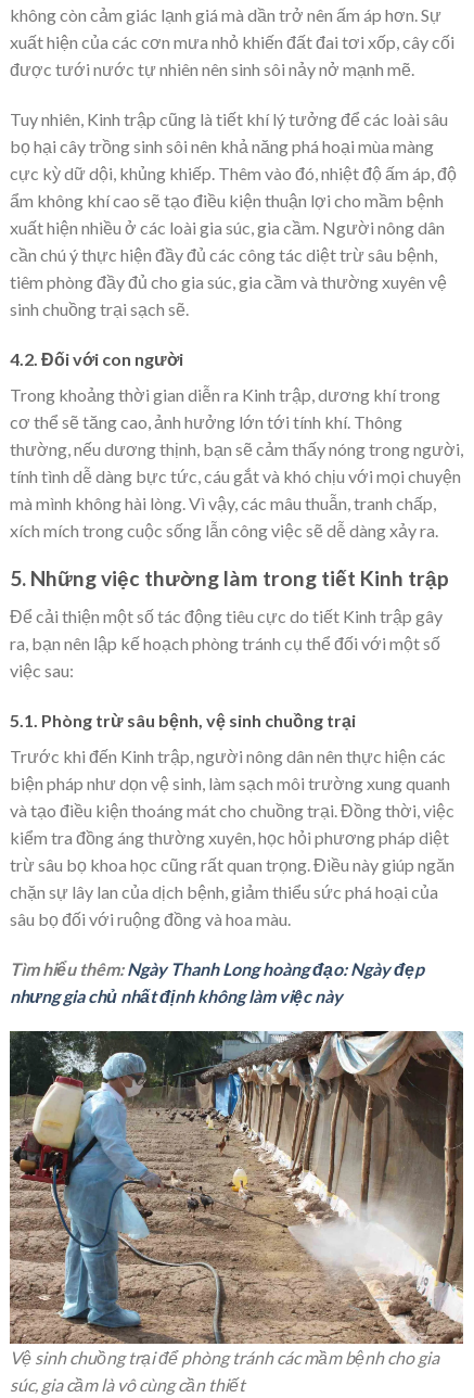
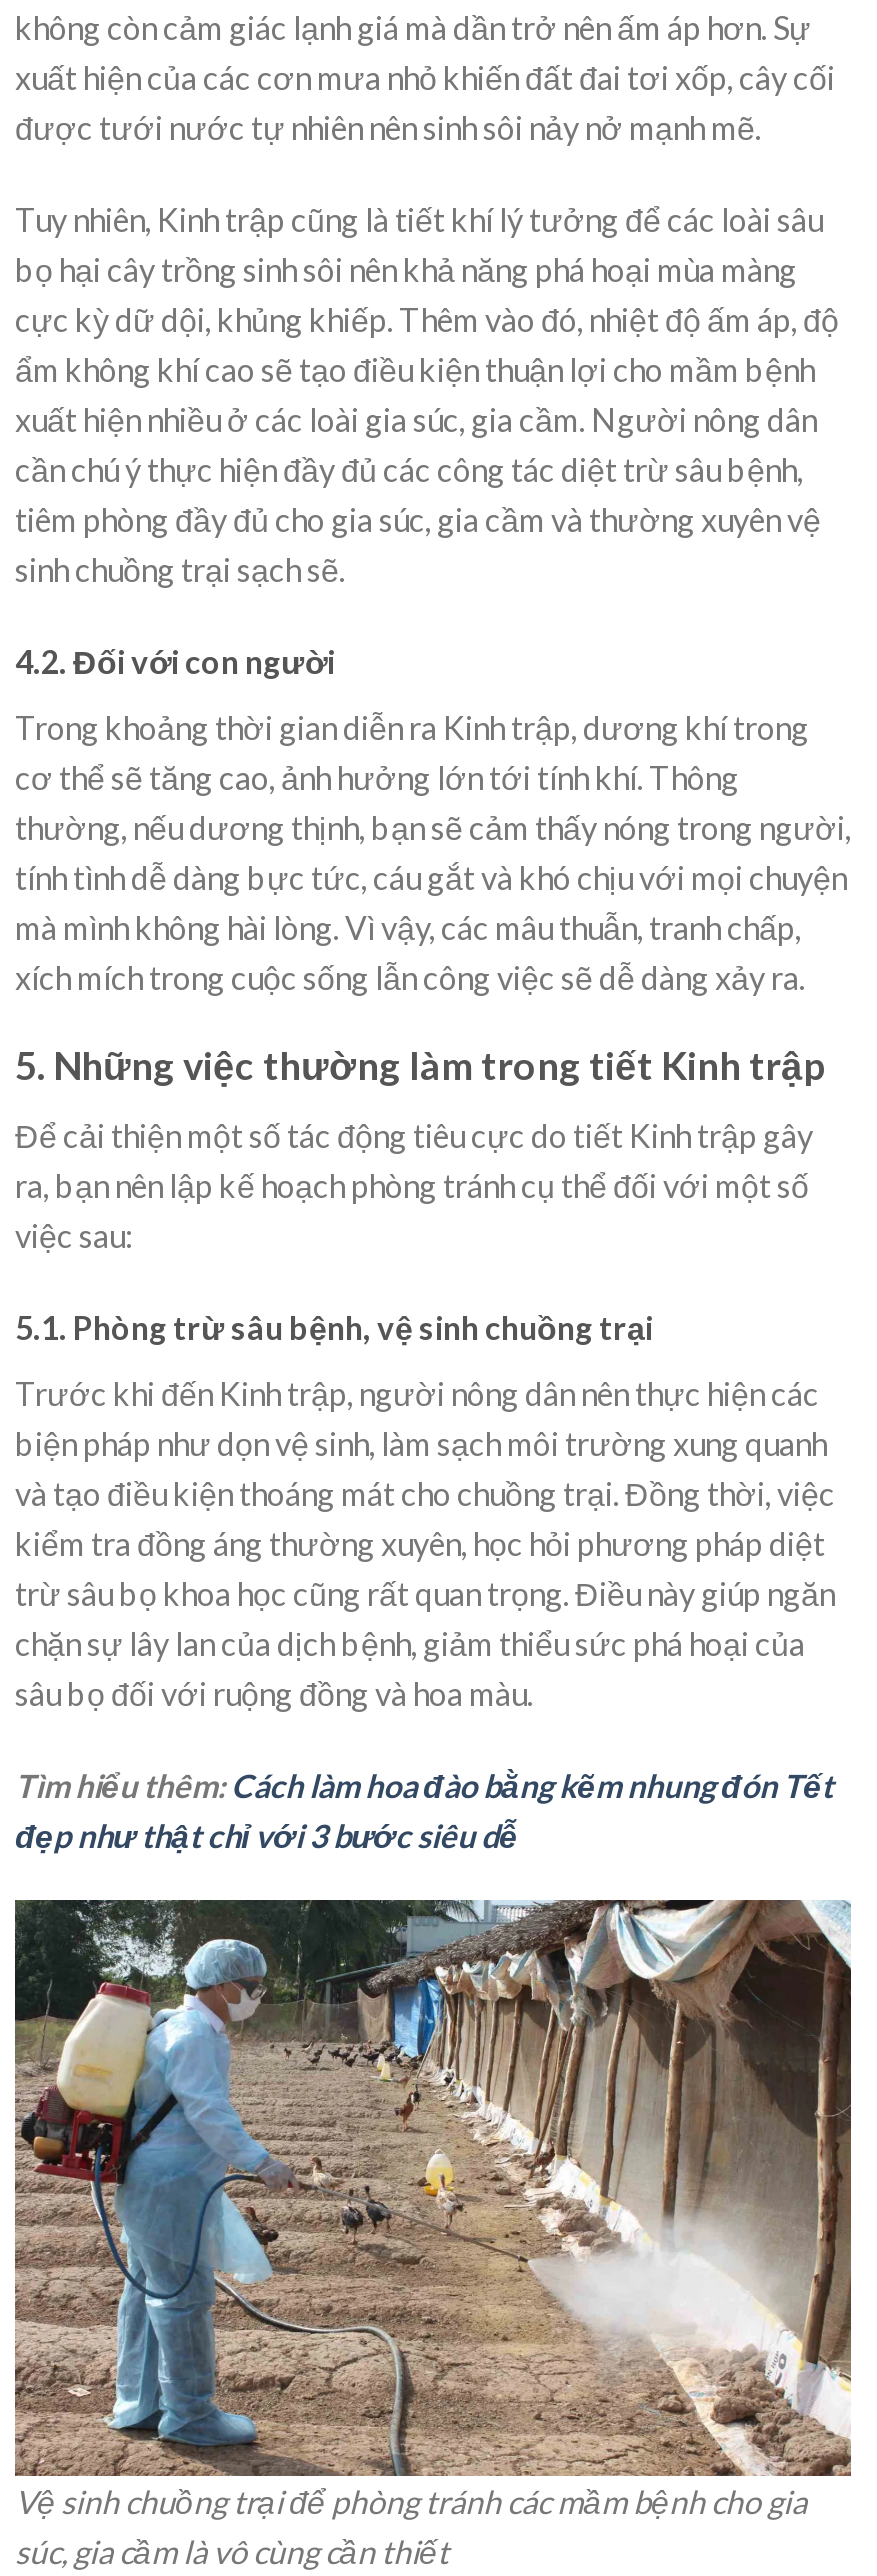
[10,958,424,1006] Tìm hiểu thêm: Ngày Thanh Long hoàng đạo: Ngày đẹp | nhưng gia chủ nhất định không làm việc này -> [15,1765,833,1853] Tìm hiểu thêm: Cách làm hoa đào bằng kẽm nhung đón Tết | đẹp như thật chỉ với 3 bước siêu dễ

